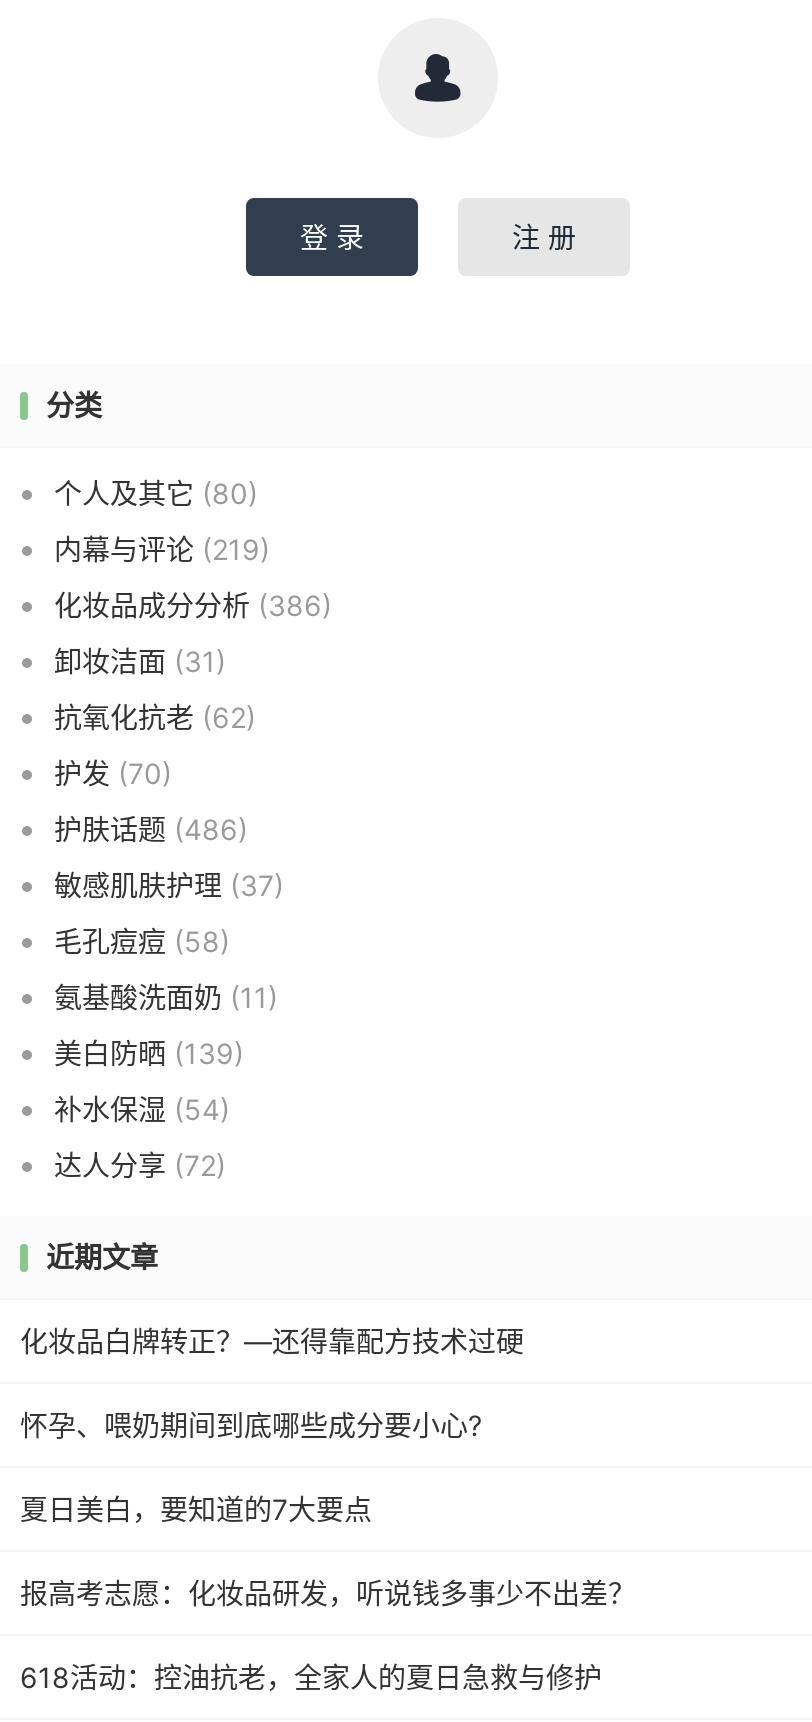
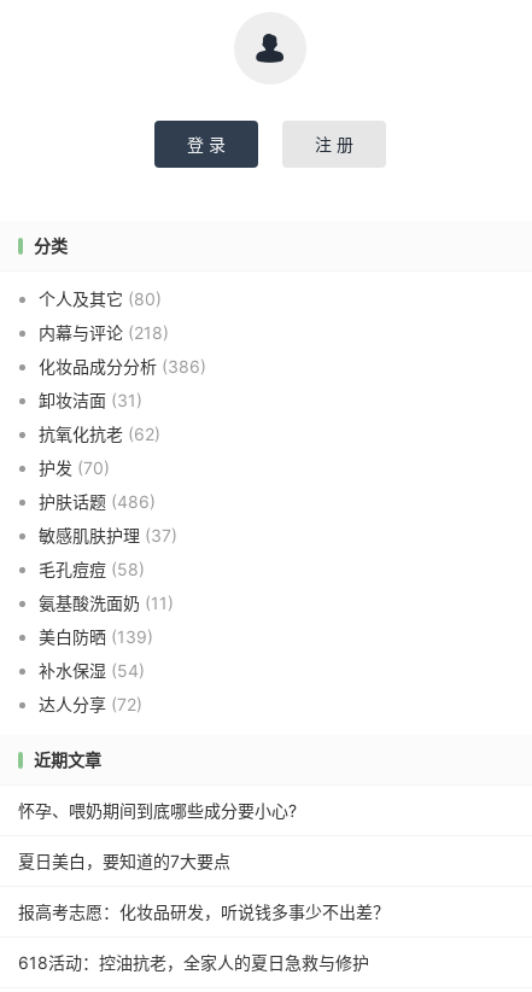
[54,532,270,566] 内幕与评论(219) -> [39,322,169,343] 内幕与评论(218)
[20,1324,524,1358] 化妆品白牌转正？—还得靠配方技术过硬 -> none

